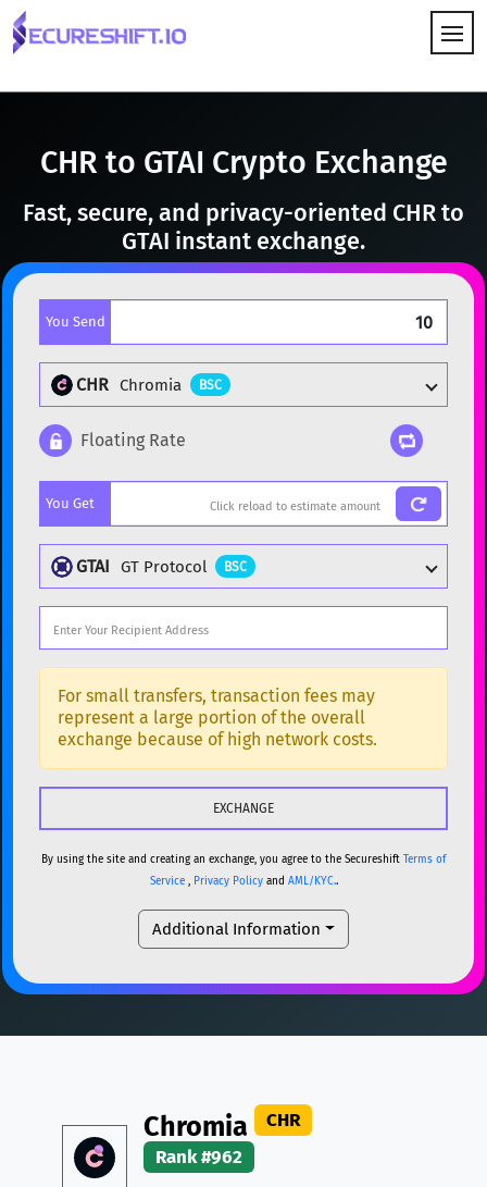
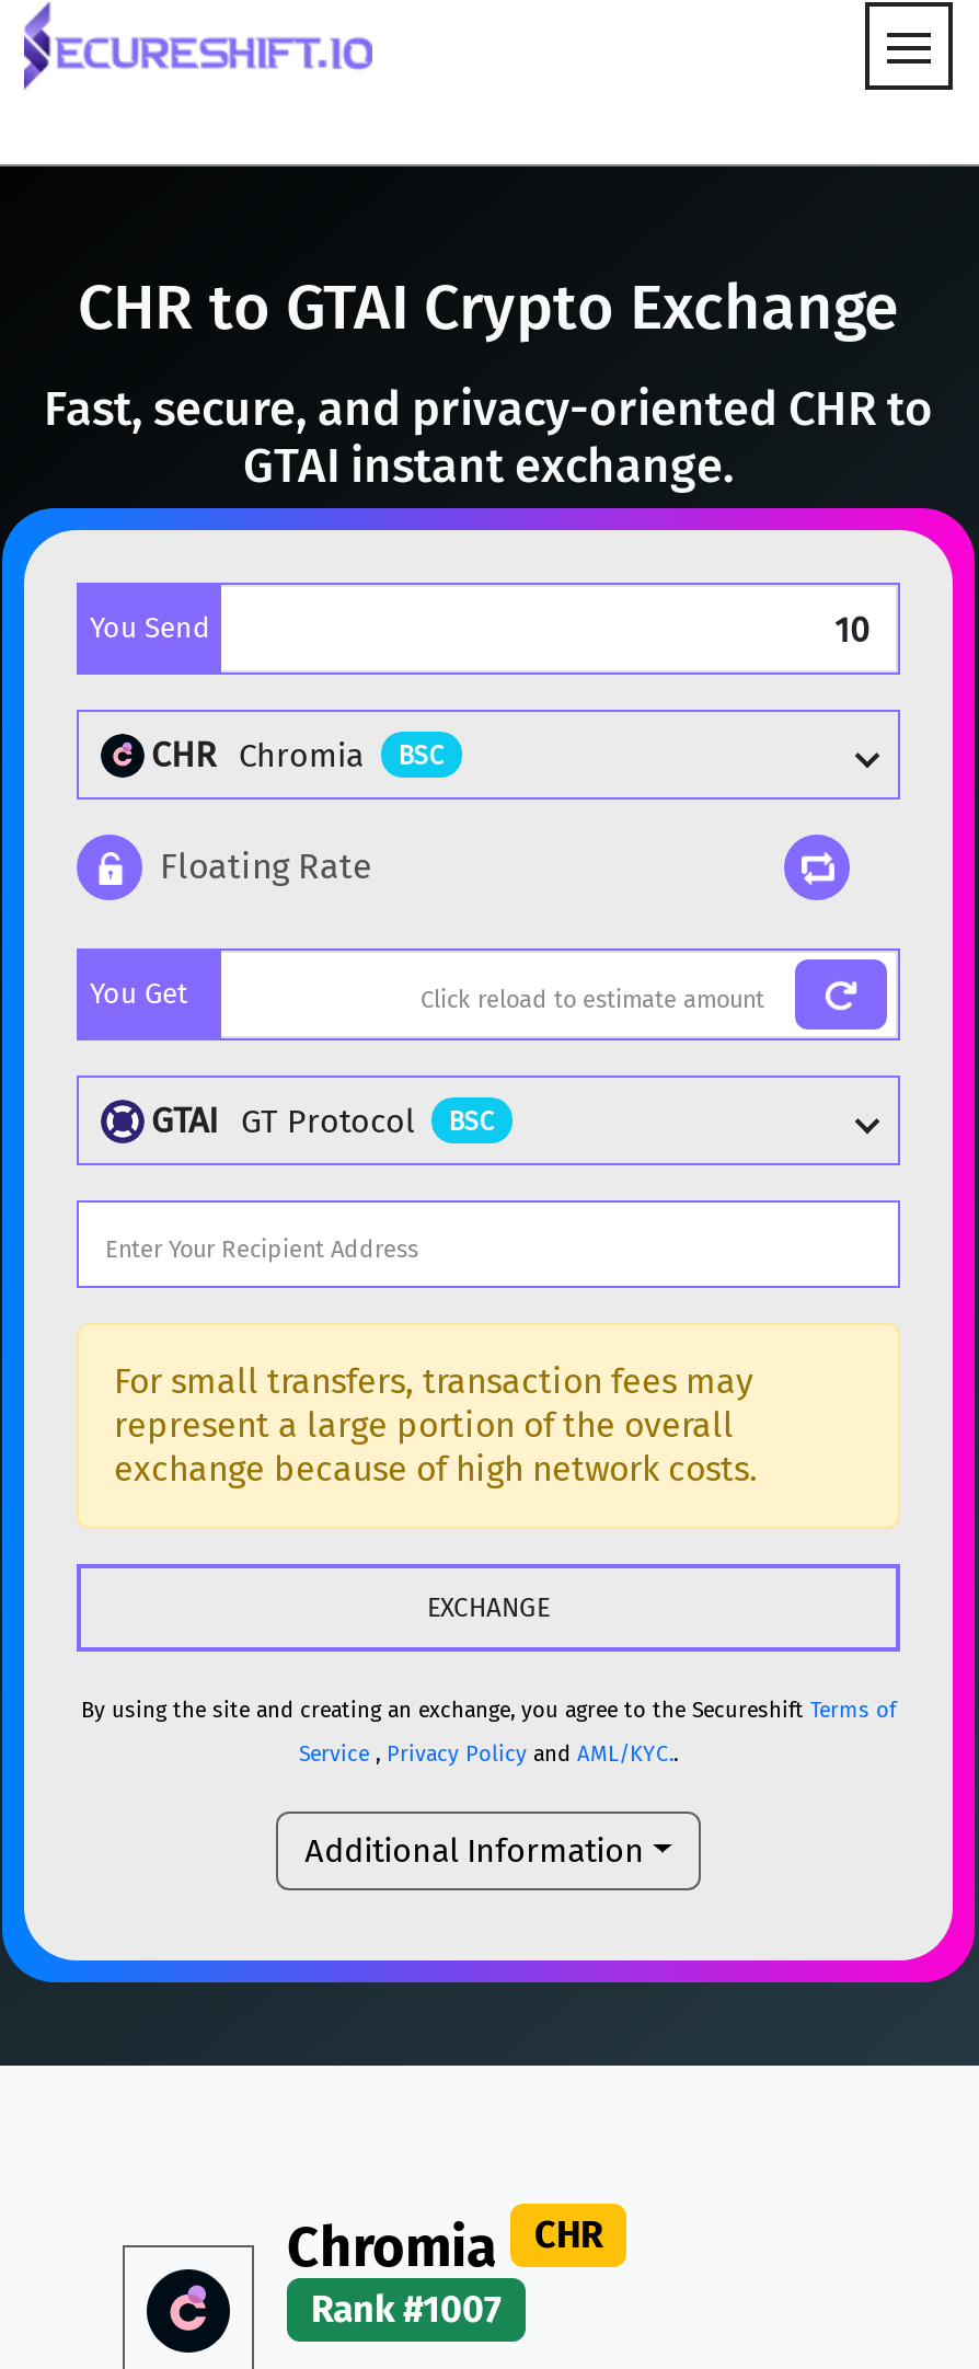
[155,1145,242,1168] Rank #962 -> [311,2286,502,2332] Rank #1007

